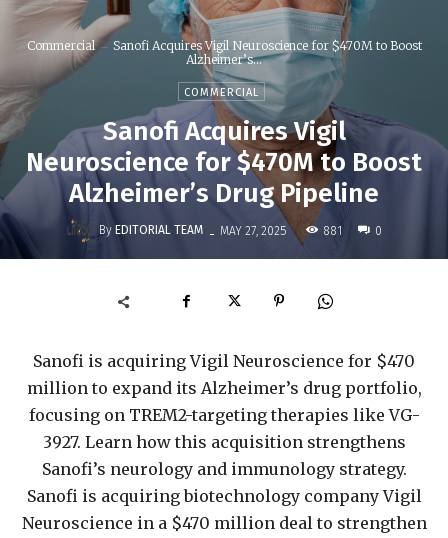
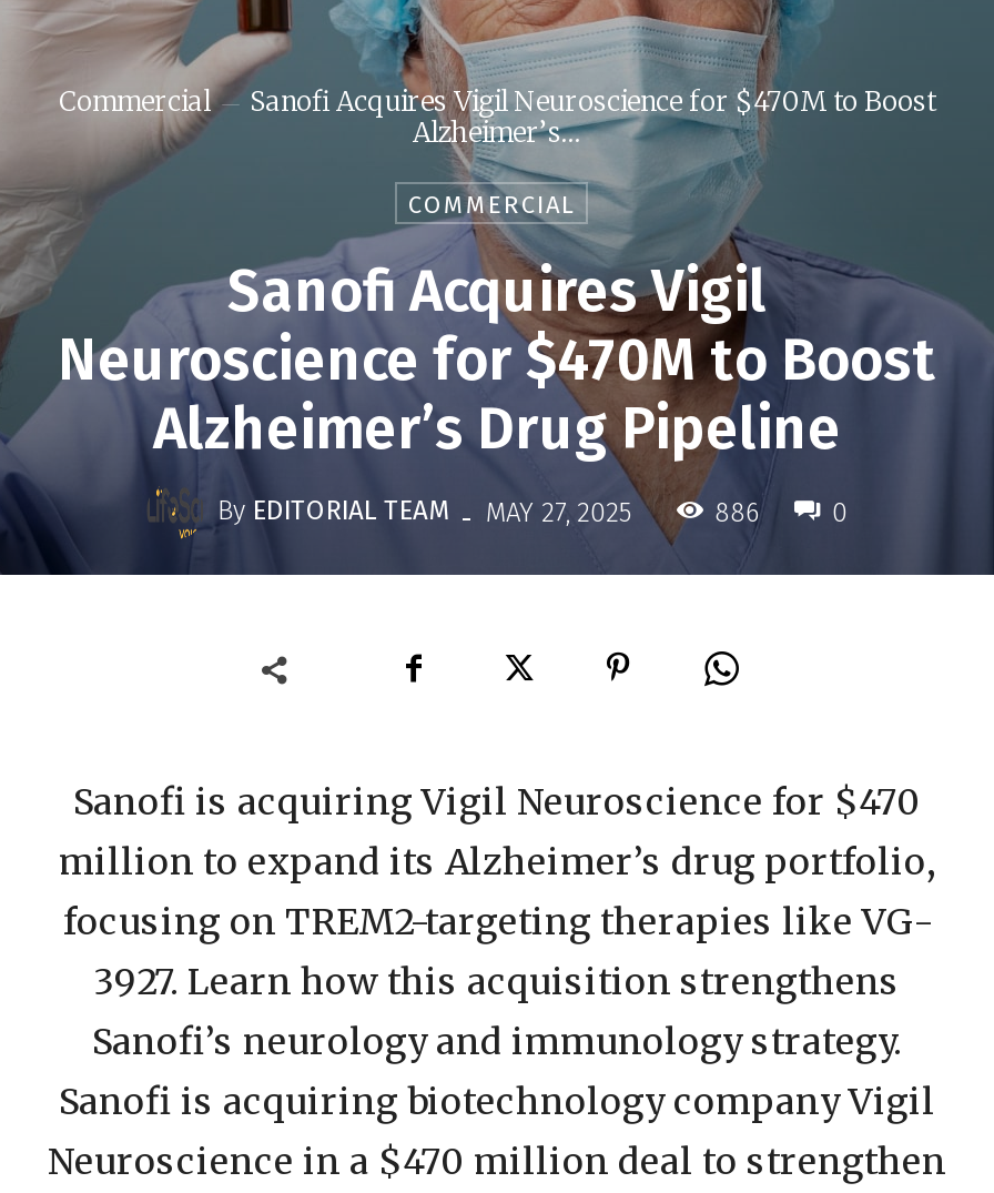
[322,223,341,237] 881 -> [714,496,759,527] 886

